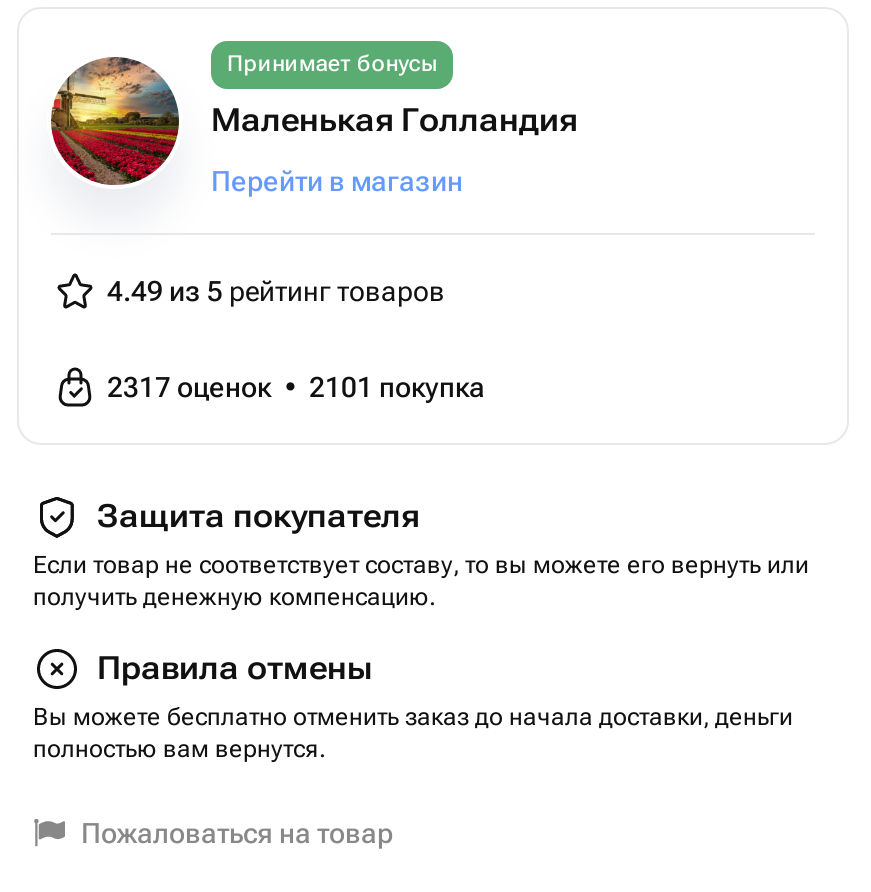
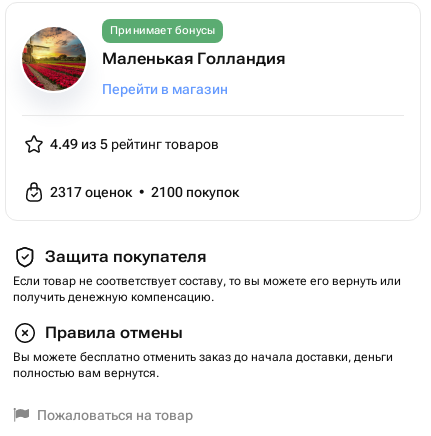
[107,371,485,403] 2317 оценок • 2101 покупка -> [50,184,239,200] 2317 оценок • 2100 покупок

